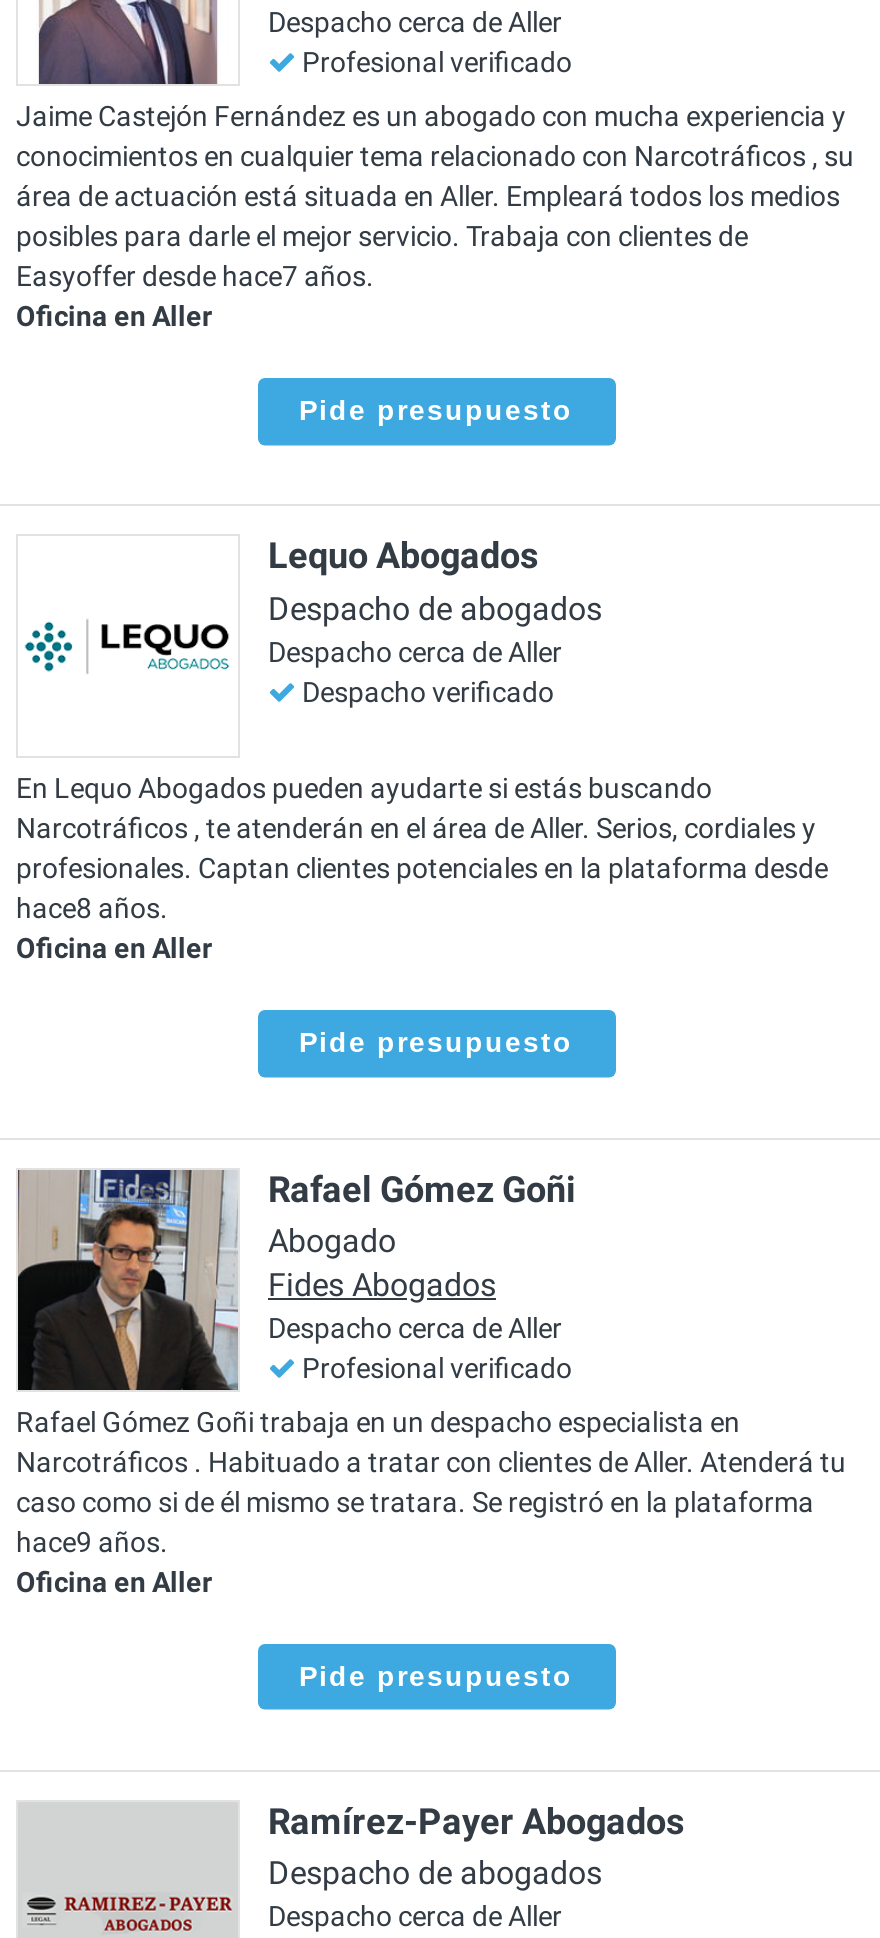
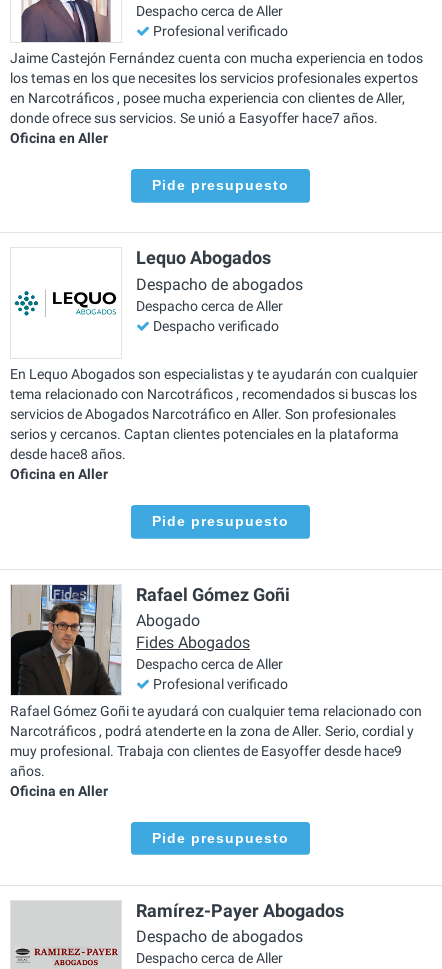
[16,100,854,292] Jaime Castejón Fernández es un abogado con mucha experiencia y | conocimientos en cualquier tema relacionado con Narcotráficos , su | área de actuación está situada en Aller. Empleará todos los medios | posibles para darle el mejor servicio. Trabaja con clientes de | Easyoffer desde hace7 años. -> [10,50,423,126] Jaime Castejón Fernández cuenta con mucha experiencia en todos | los temas en los que necesites los servicios profesionales expertos | en Narcotráficos , posee mucha experiencia con clientes de Aller, | donde ofrece sus servicios. Se unió a Easyoffer hace7 años.
moved [16,300,602,707] -> [10,130,303,334]: Oficina en Aller | Pide presupuesto | Lequo Abogados | Despacho de abogados | Despacho cerca de Aller | Despacho verificado
[16,772,828,924] En Lequo Abogados pueden ayudarte si estás buscando | Narcotráficos , te atenderán en el área de Aller. Serios, cordiales y | profesionales. Captan clientes potenciales en la plataforma desde | hace8 años. -> [10,366,418,462] En Lequo Abogados son especialistas y te ayudarán con cualquier | tema relacionado con Narcotráficos , recomendados si buscas los | servicios de Abogados Narcotráfico en Aller. Son profesionales | serios y cercanos. Captan clientes potenciales en la plataforma | desde hace8 años.
[16,1405,846,1557] Rafael Gómez Goñi trabaja en un despacho especialista en | Narcotráficos . Habituado a tratar con clientes de Aller. Atenderá tu | caso como si de él mismo se tratara. Se registró en la plataforma | hace9 años. -> [10,703,422,779] Rafael Gómez Goñi te ayudará con cualquier tema relacionado con | Narcotráficos , podrá atenderte en la zona de Aller. Serio, cordial y | muy profesional. Trabaja con clientes de Easyoffer desde hace9 | años.

